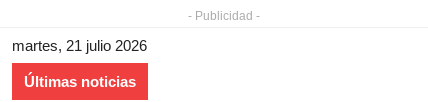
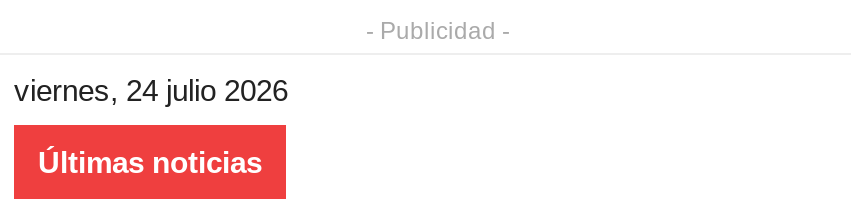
[12,37,147,54] martes, 21 julio 2026 -> [14,73,288,107] viernes, 24 julio 2026

